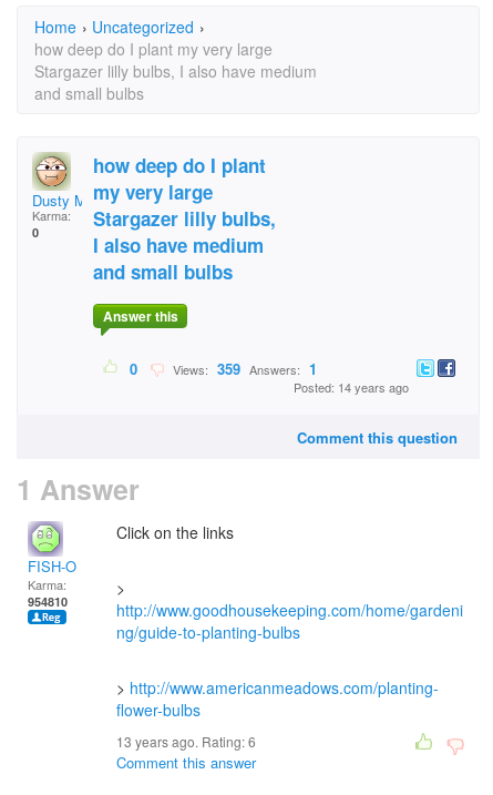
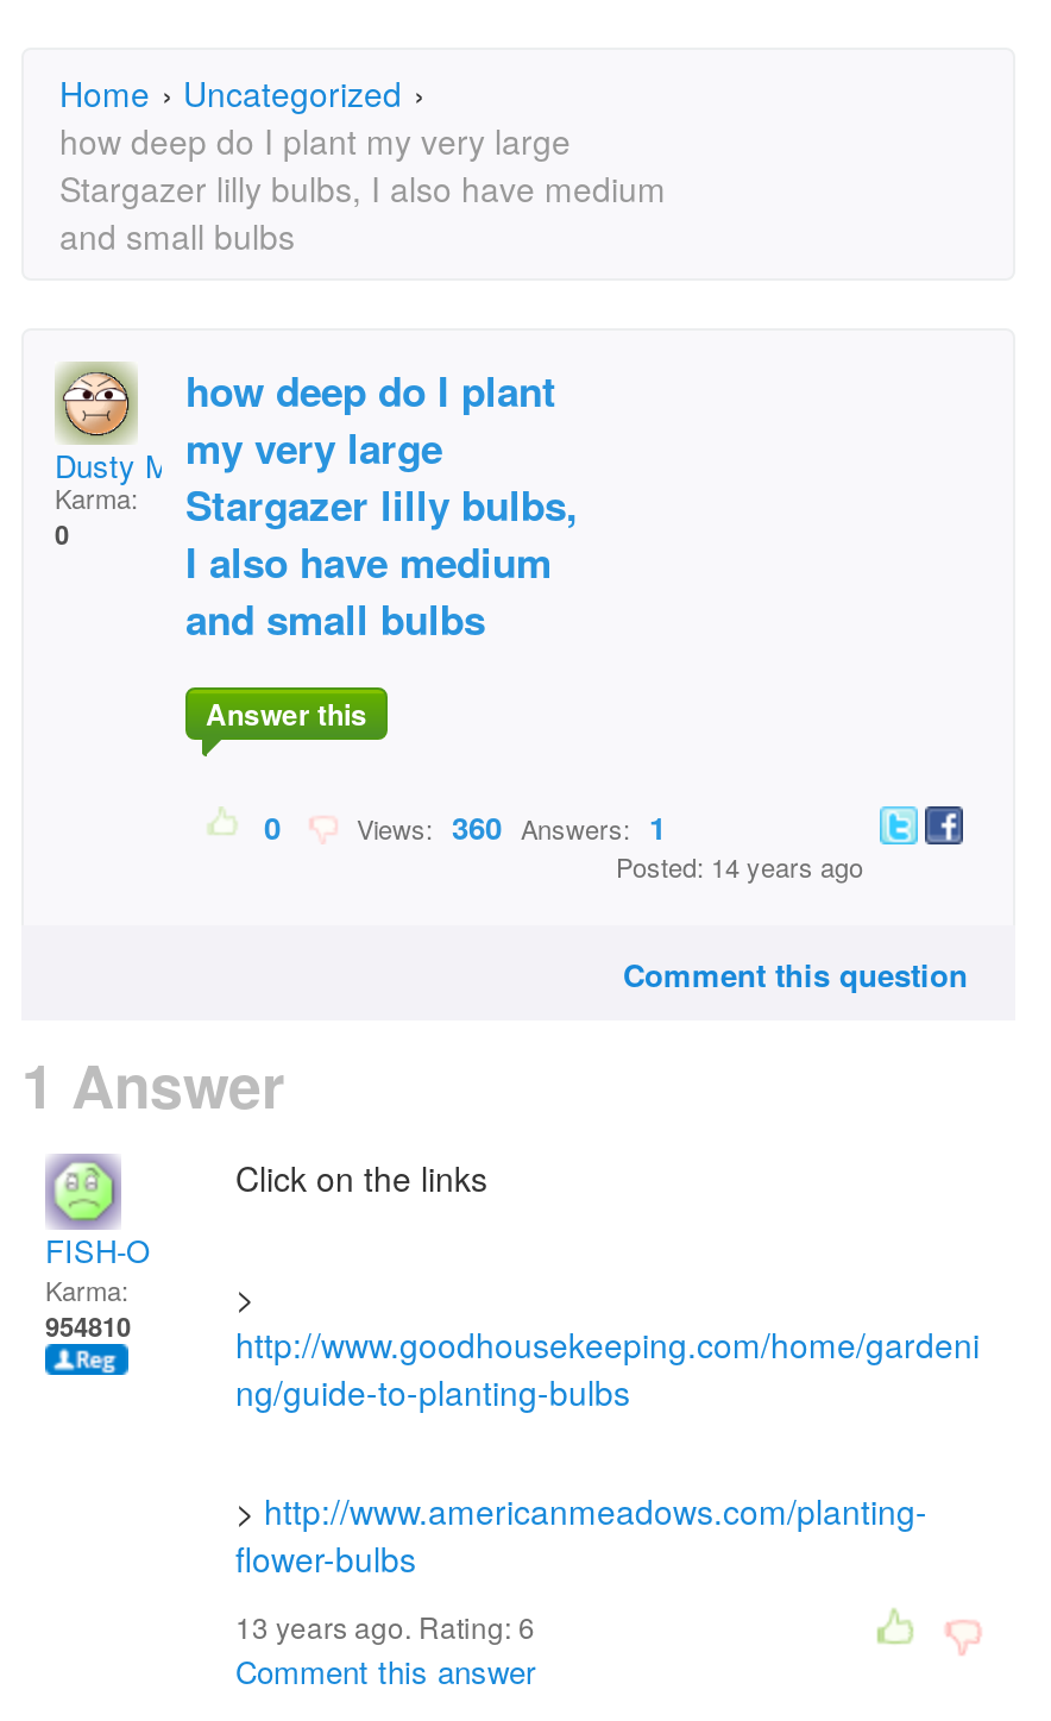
[166,358,317,379] Views: 359 Answers: 1 -> [342,804,666,849] Views: 360 Answers: 1

